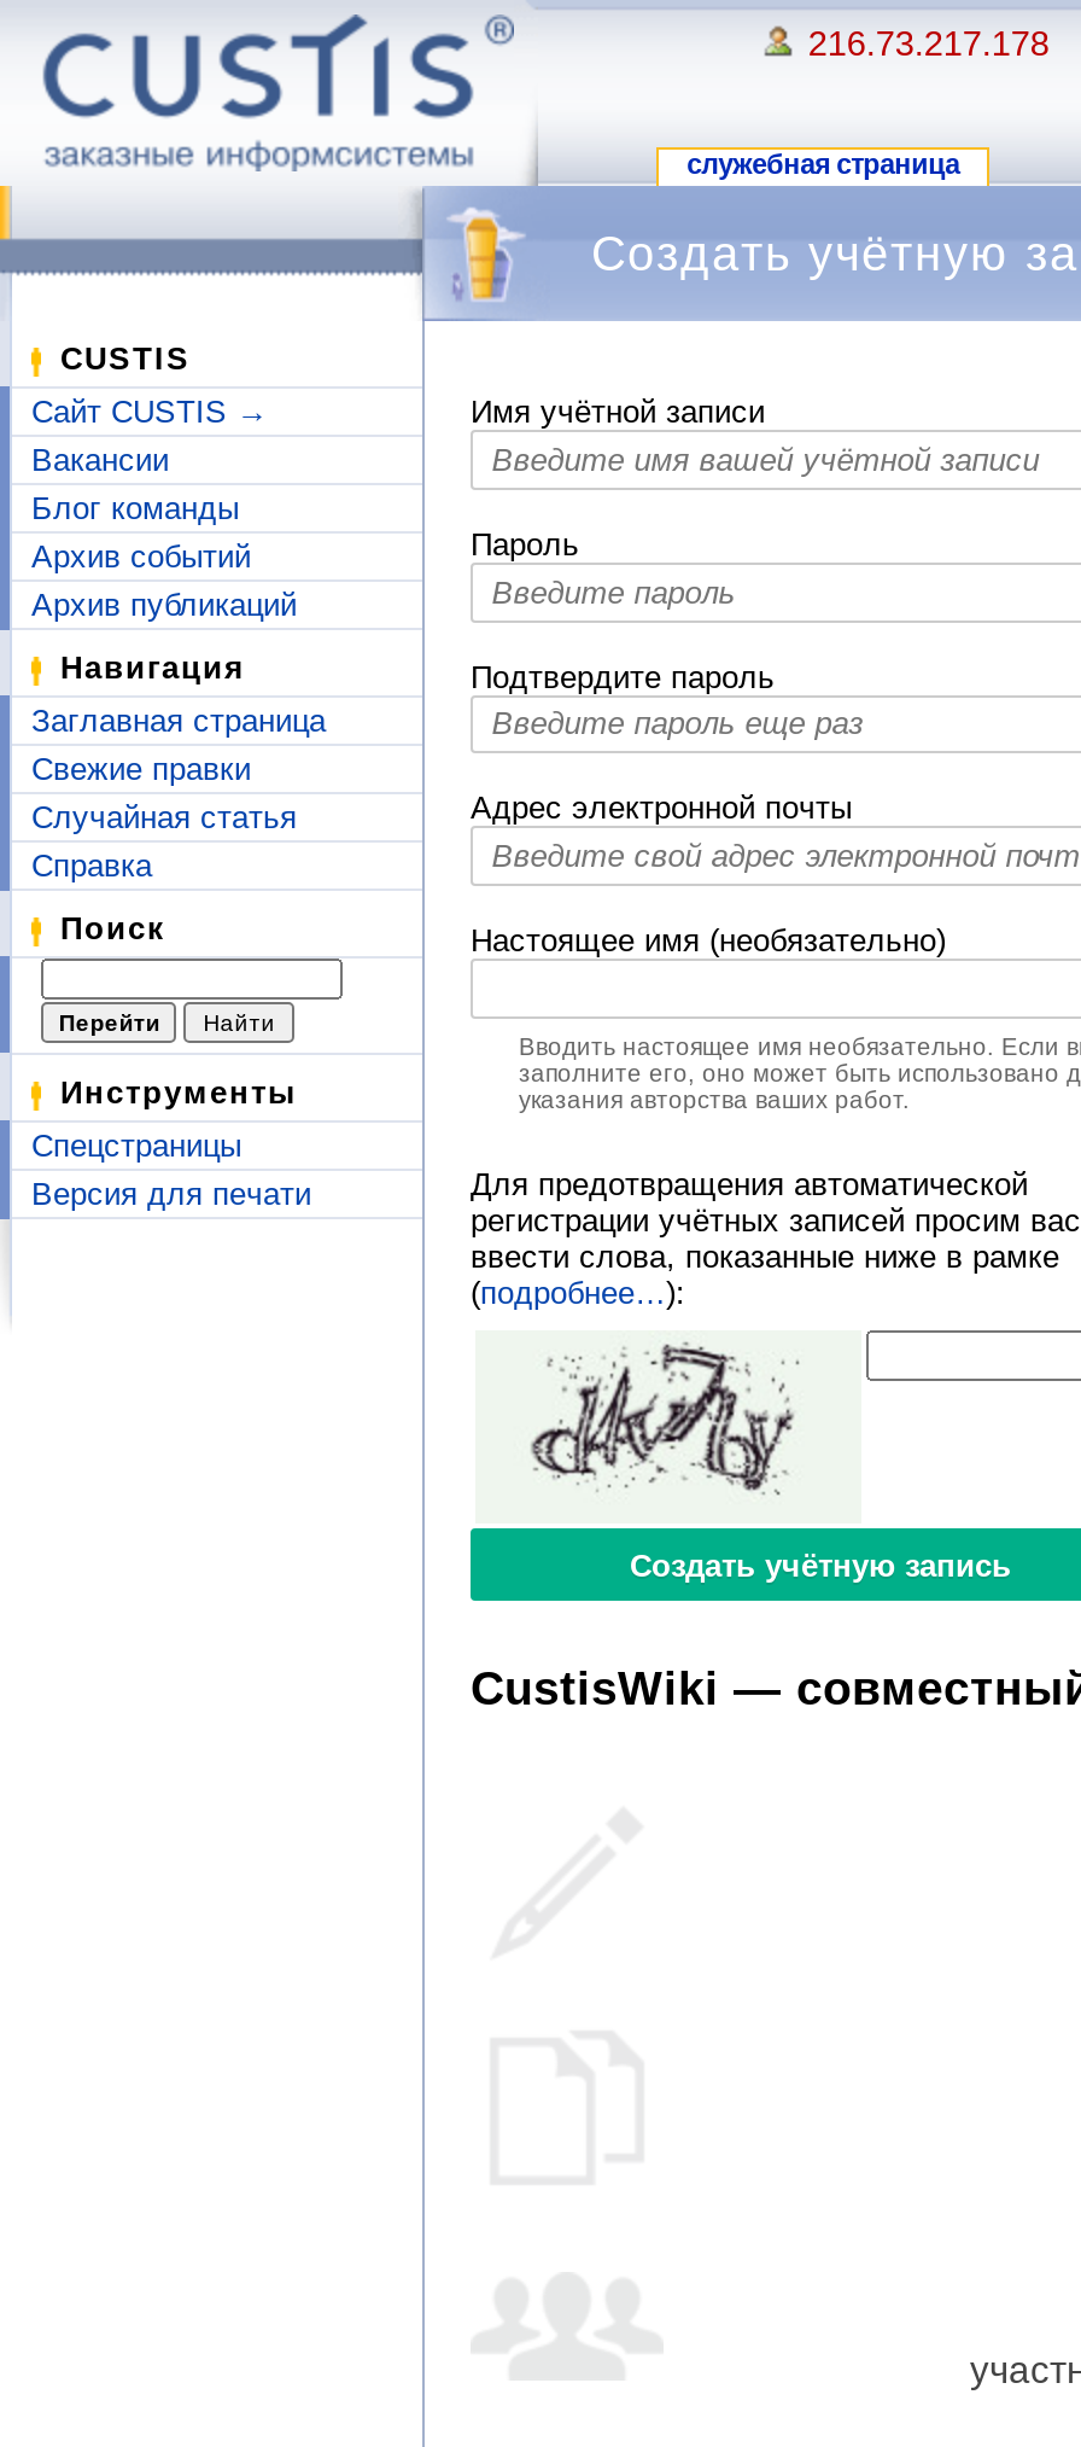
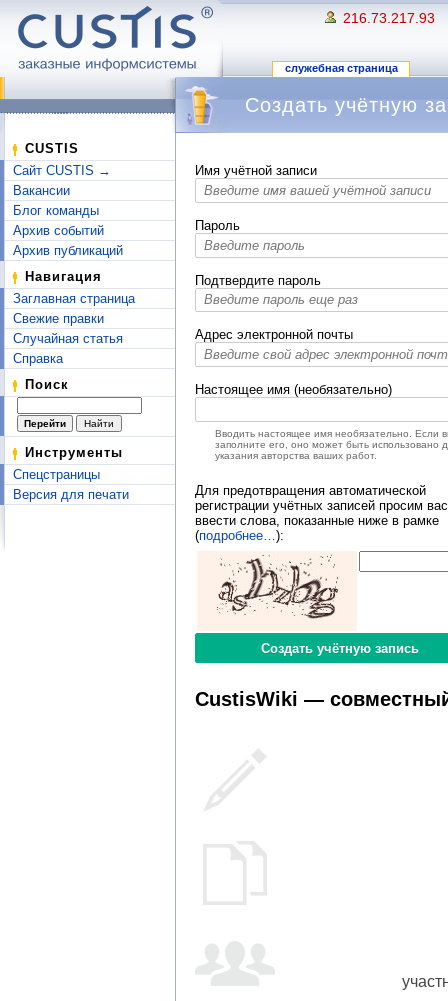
[808,24,1049,63] 216.73.217.178 -> [343,10,435,26] 216.73.217.93
[528,1340,816,1492] [image] -> [216,555,339,619] [image]

